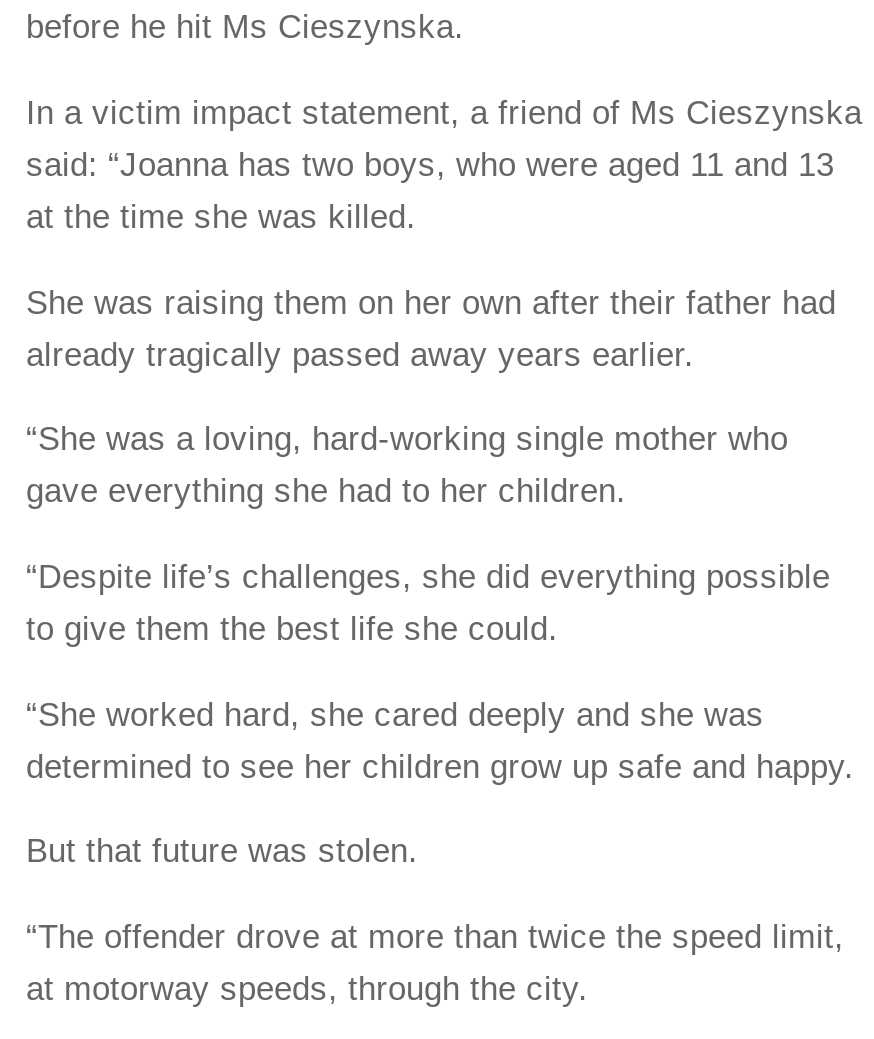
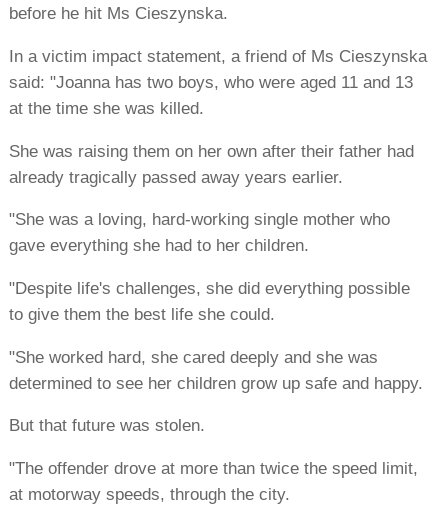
[26,146,834,184] said: “Joanna has two boys, who were aged 11 and 13 -> [9,73,413,92] said: "Joanna has two boys, who were aged 11 and 13
[26,421,788,459] “She was a loving, hard-working single mother who -> [9,210,390,229] "She was a loving, hard-working single mother who
[26,558,830,596] “Despite life’s challenges, she did everything possible -> [9,279,410,298] "Despite life's challenges, she did everything possible
[26,696,764,734] “She worked hard, she cared deeply and she was -> [9,348,378,367] "She worked hard, she cared deeply and she was
[26,918,844,956] “The offender drove at more than twice the speed limit, -> [9,459,418,478] "The offender drove at more than twice the speed limit,

